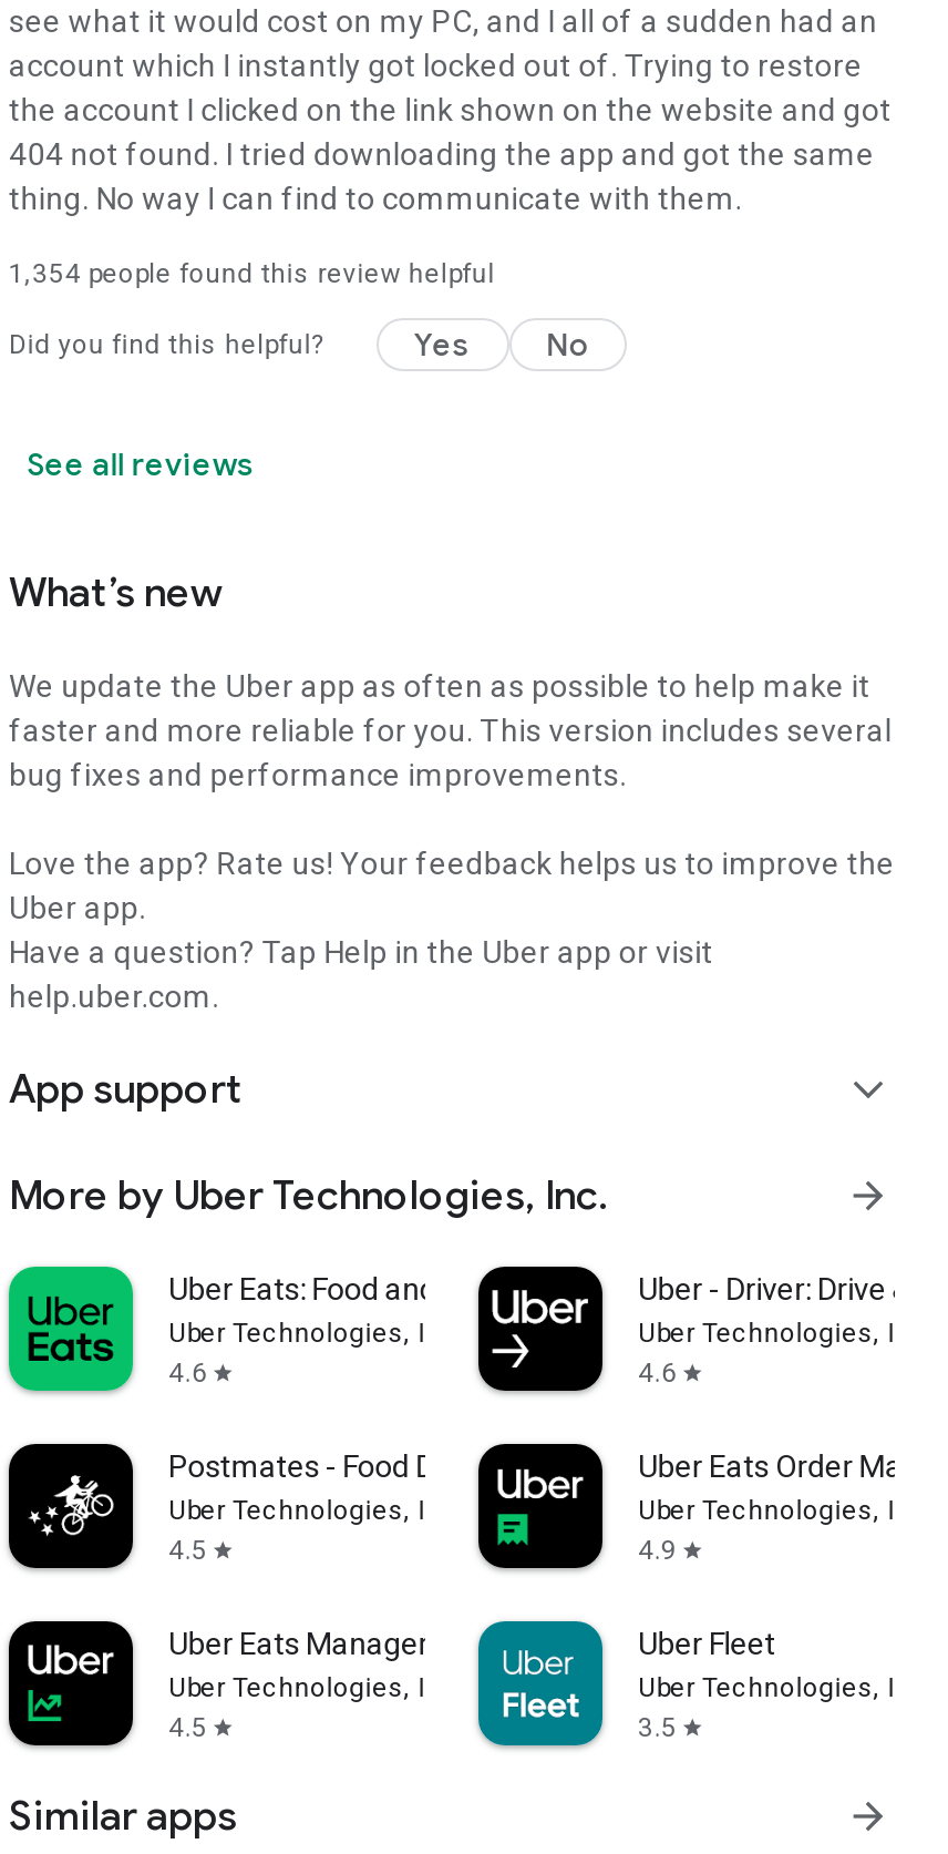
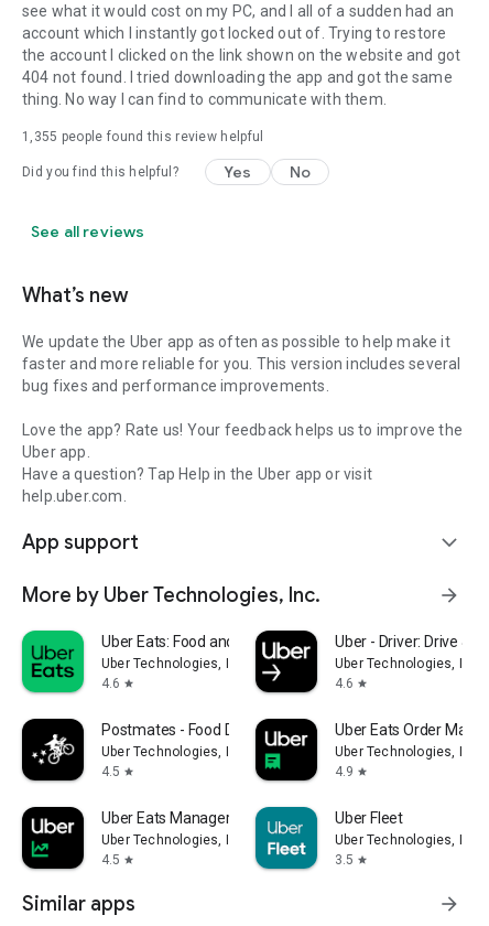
[9,259,495,290] 1,354 people found this review helpful -> [22,129,264,144] 1,355 people found this review helpful

